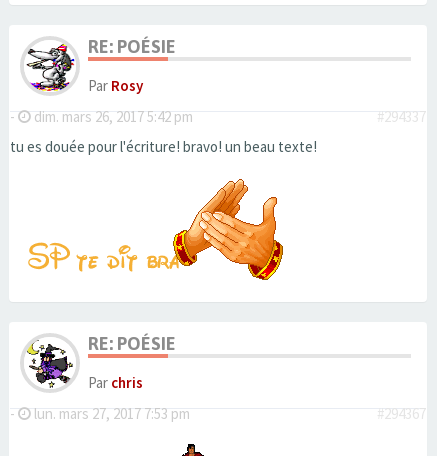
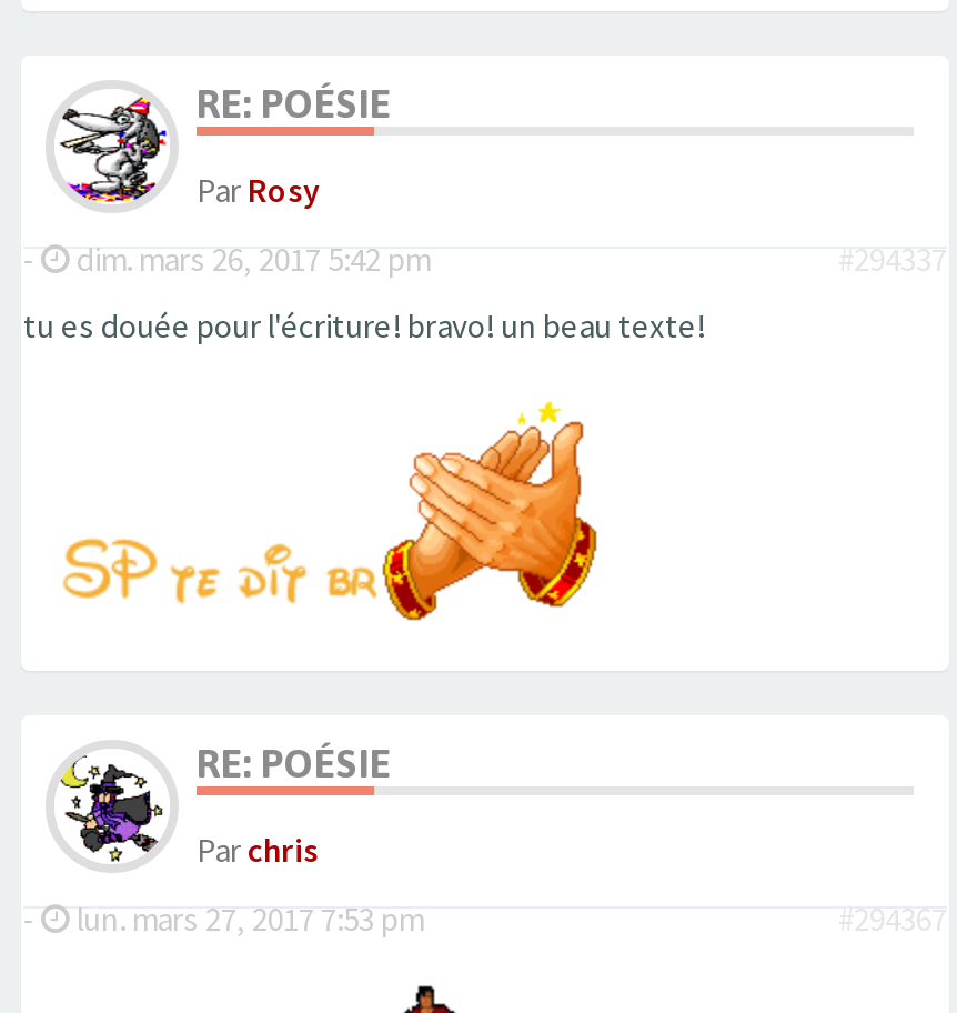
[169,178,284,281] [image] -> [376,398,629,622] [image]

